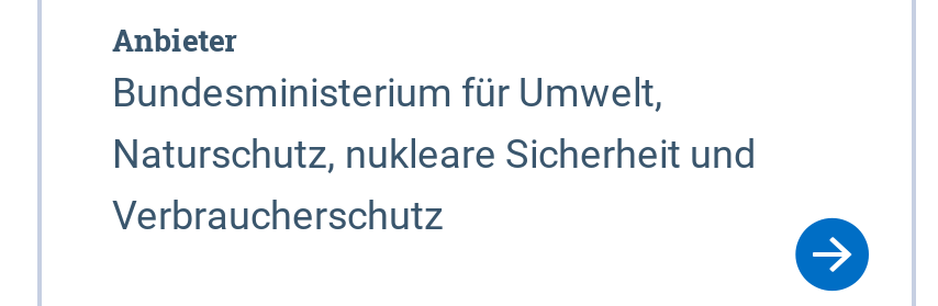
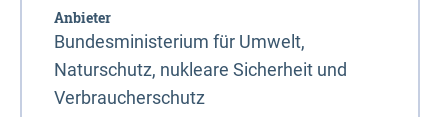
[793,214,872,295] [image] -> none

